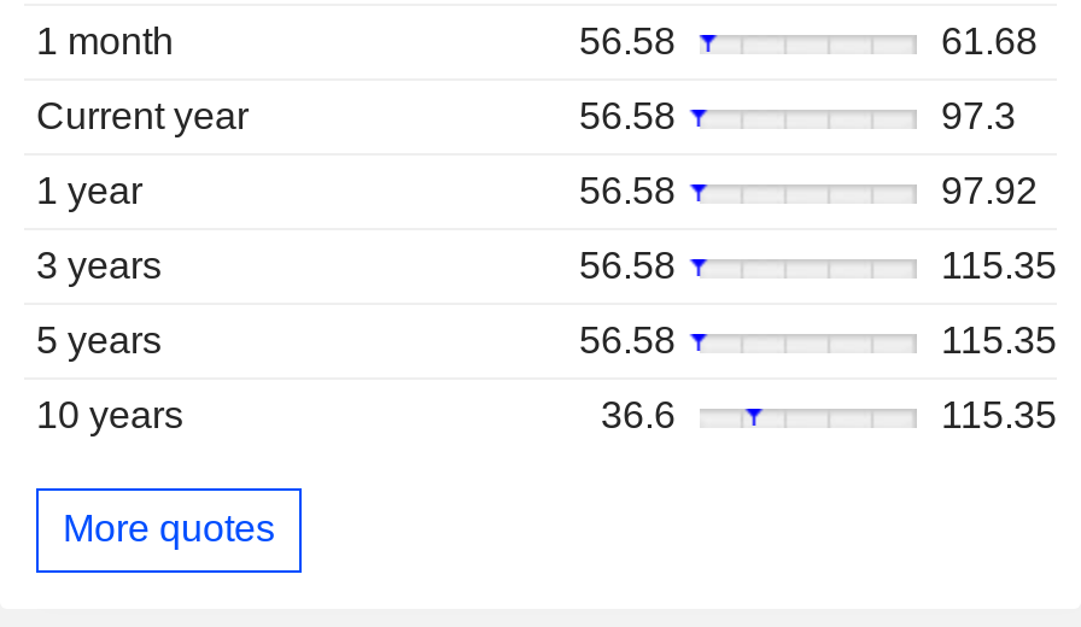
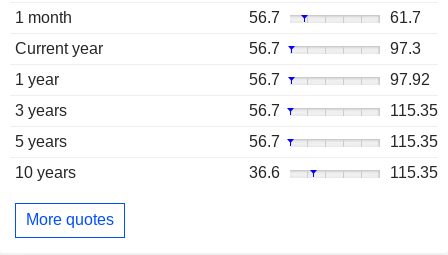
[579,20,676,61] 56.58 -> [249,9,280,26] 56.7
[941,20,1038,61] 61.68 -> [390,9,421,26] 61.7
[579,94,676,135] 56.58 -> [249,40,280,57] 56.7
[579,169,676,210] 56.58 -> [249,71,280,88] 56.7
[579,244,676,285] 56.58 -> [249,102,280,119] 56.7
[579,319,676,360] 56.58 -> [249,133,280,150] 56.7

